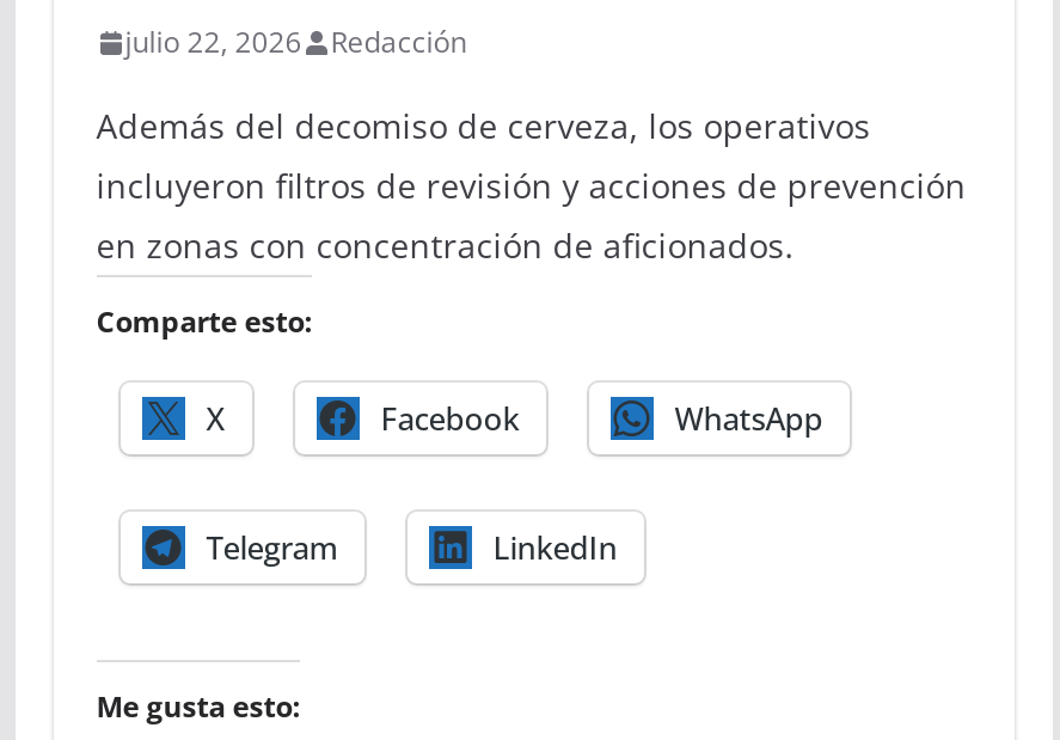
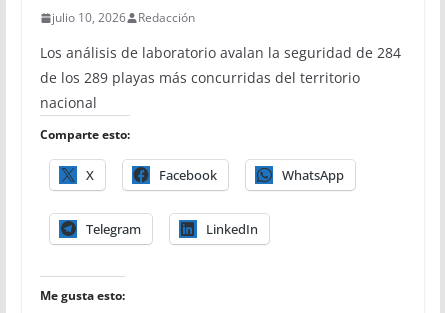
[125,22,467,62] julio 22, 2026 Redacción -> [52,9,195,26] julio 10, 2026 Redacción
[96,103,966,268] Además del decomiso de cerveza, los operativos | incluyeron filtros de revisión y acciones de prevención | en zonas con concentración de aficionados. -> [40,43,401,112] Los análisis de laboratorio avalan la seguridad de 284 | de los 289 playas más concurridas del territorio | nacional

